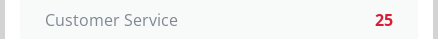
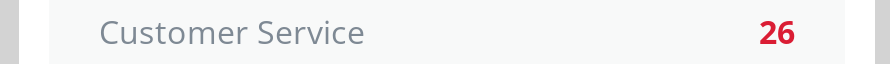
[375,9,393,31] 25 -> [759,10,795,54] 26

